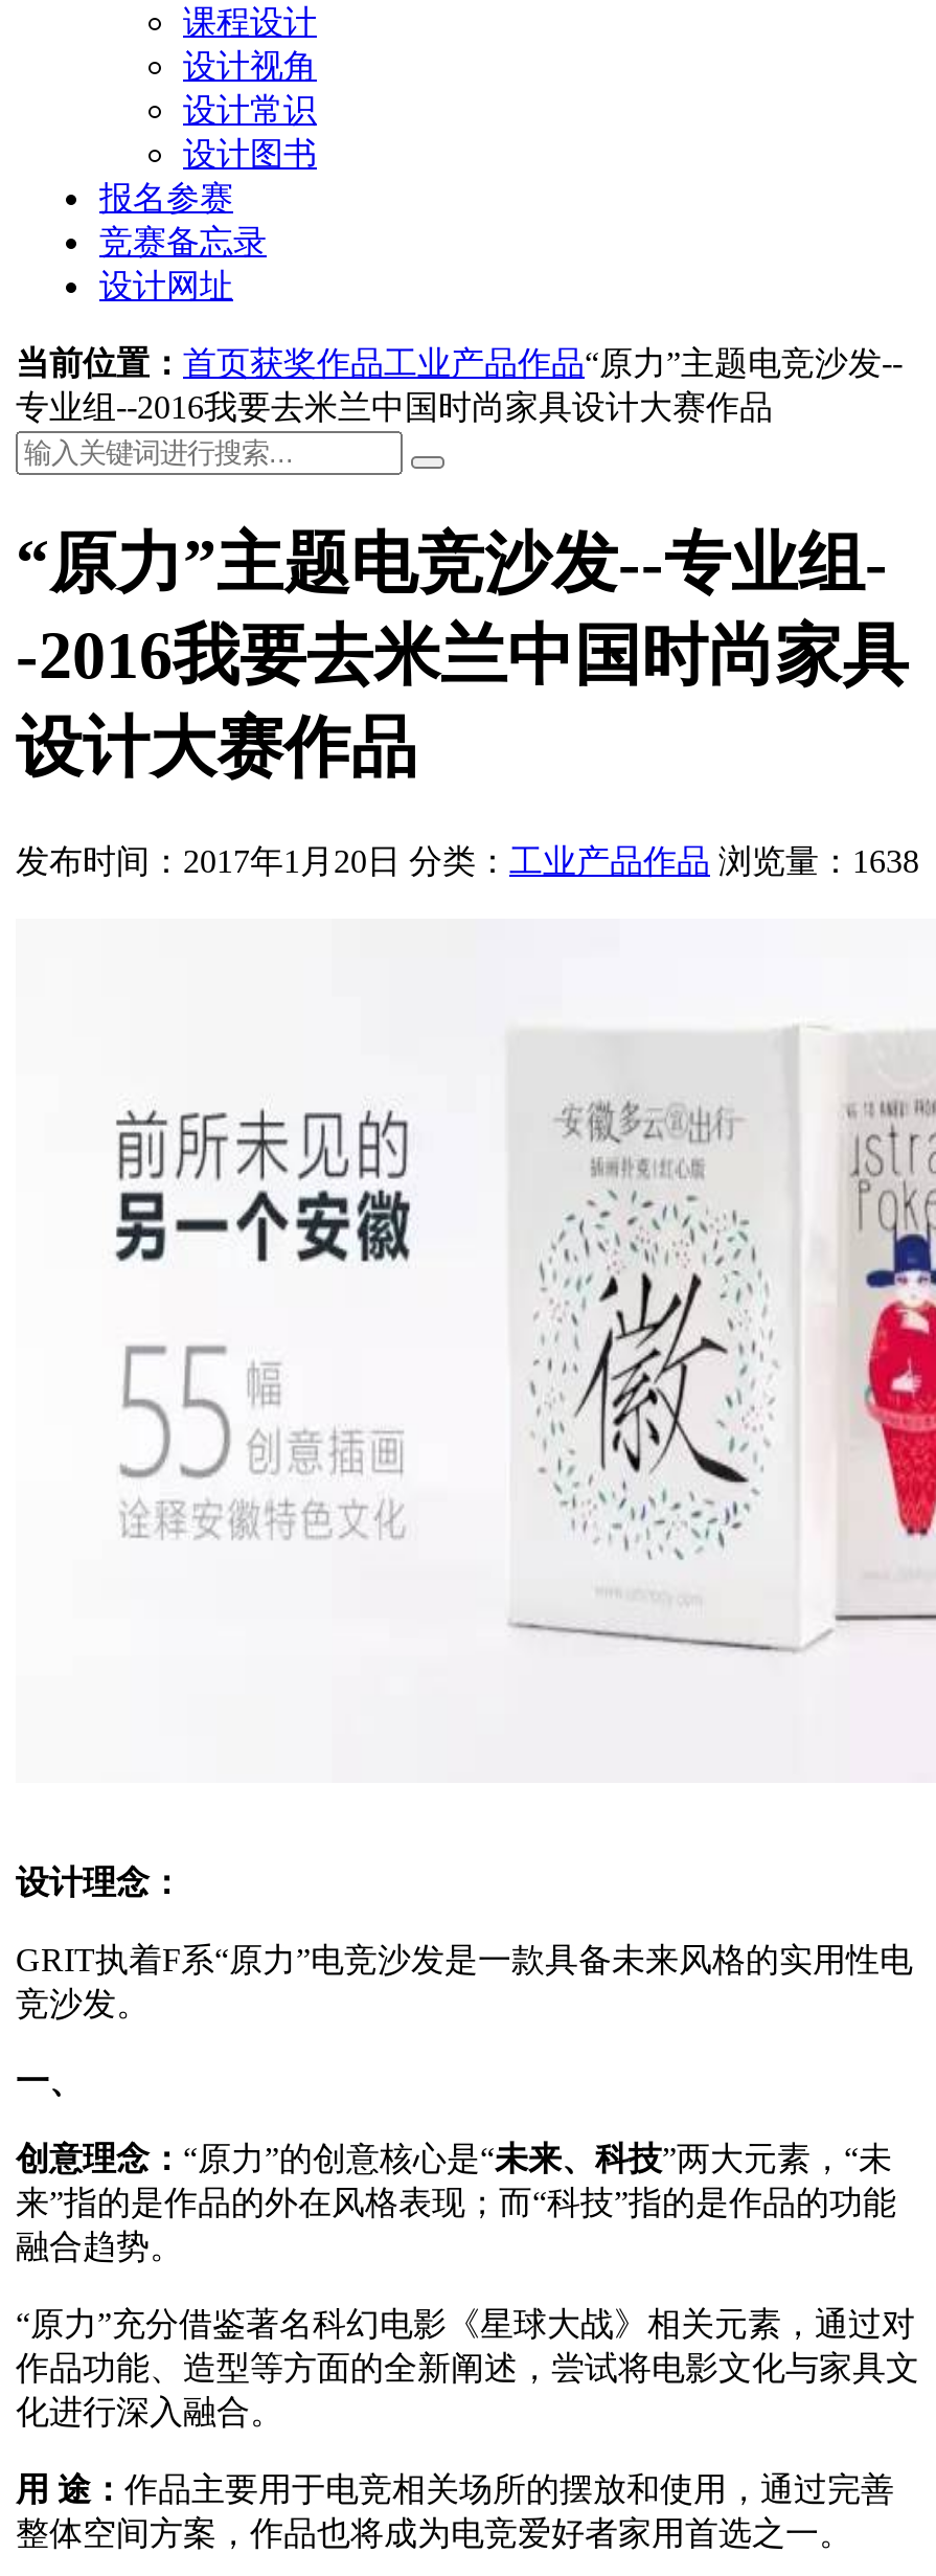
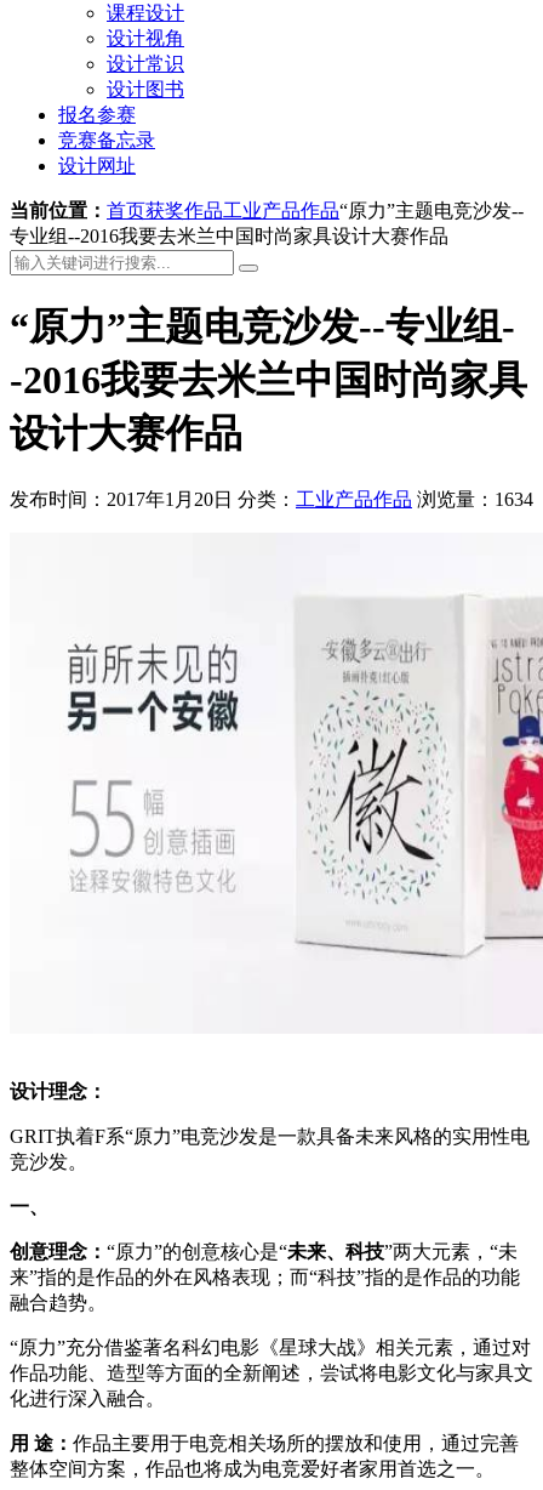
[16,843,919,879] 发布时间：2017年1月20日 分类：工业产品作品 浏览量：1638 -> [10,489,533,509] 发布时间：2017年1月20日 分类：工业产品作品 浏览量：1634

